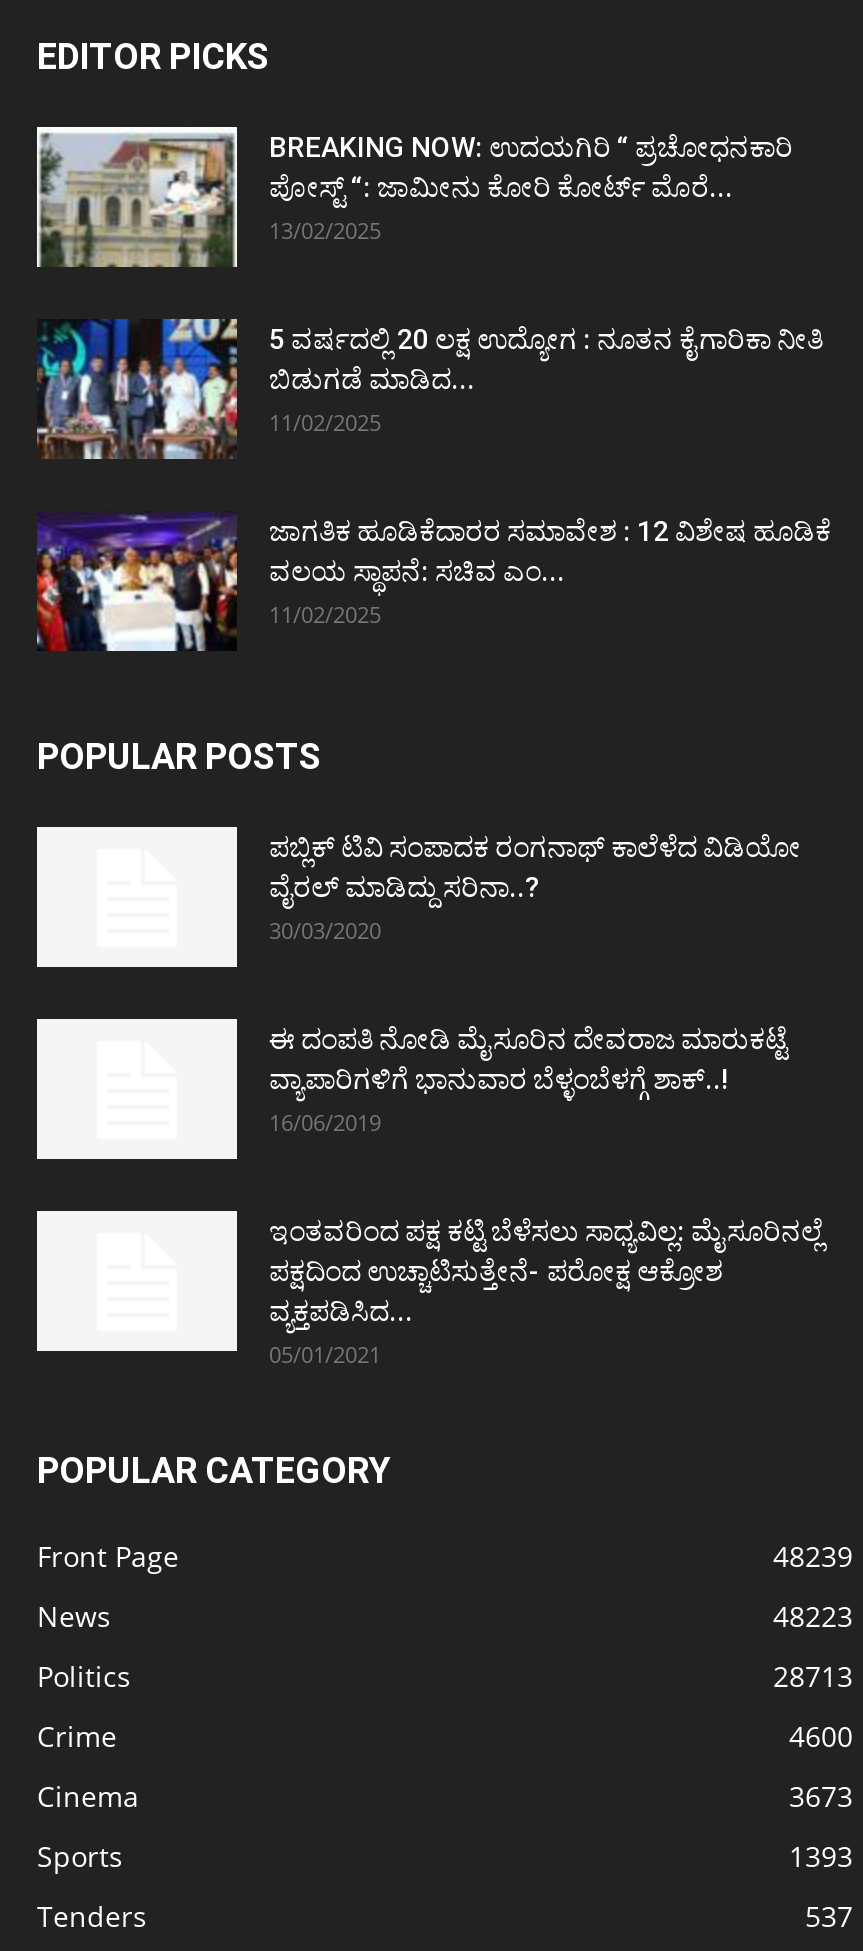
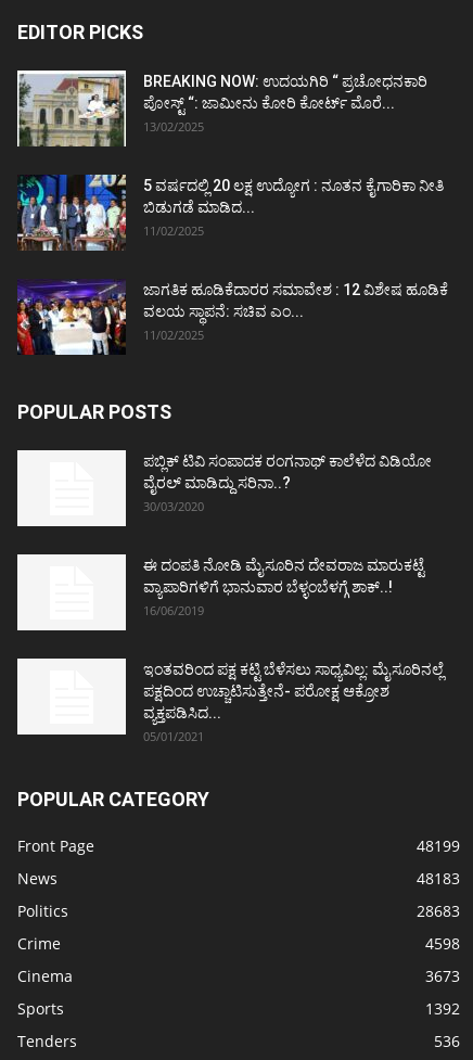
[773,1537,853,1575] 48239 -> [417,835,460,856] 48199
[773,1597,853,1635] 48223 -> [417,868,460,889] 48183
[773,1657,853,1695] 28713 -> [417,901,460,921] 28683
[789,1717,853,1755] 4600 -> [425,933,460,954] 4598
[789,1837,853,1875] 1393 -> [425,998,460,1019] 1392
[805,1897,853,1935] 537 -> [434,1031,460,1051] 536

